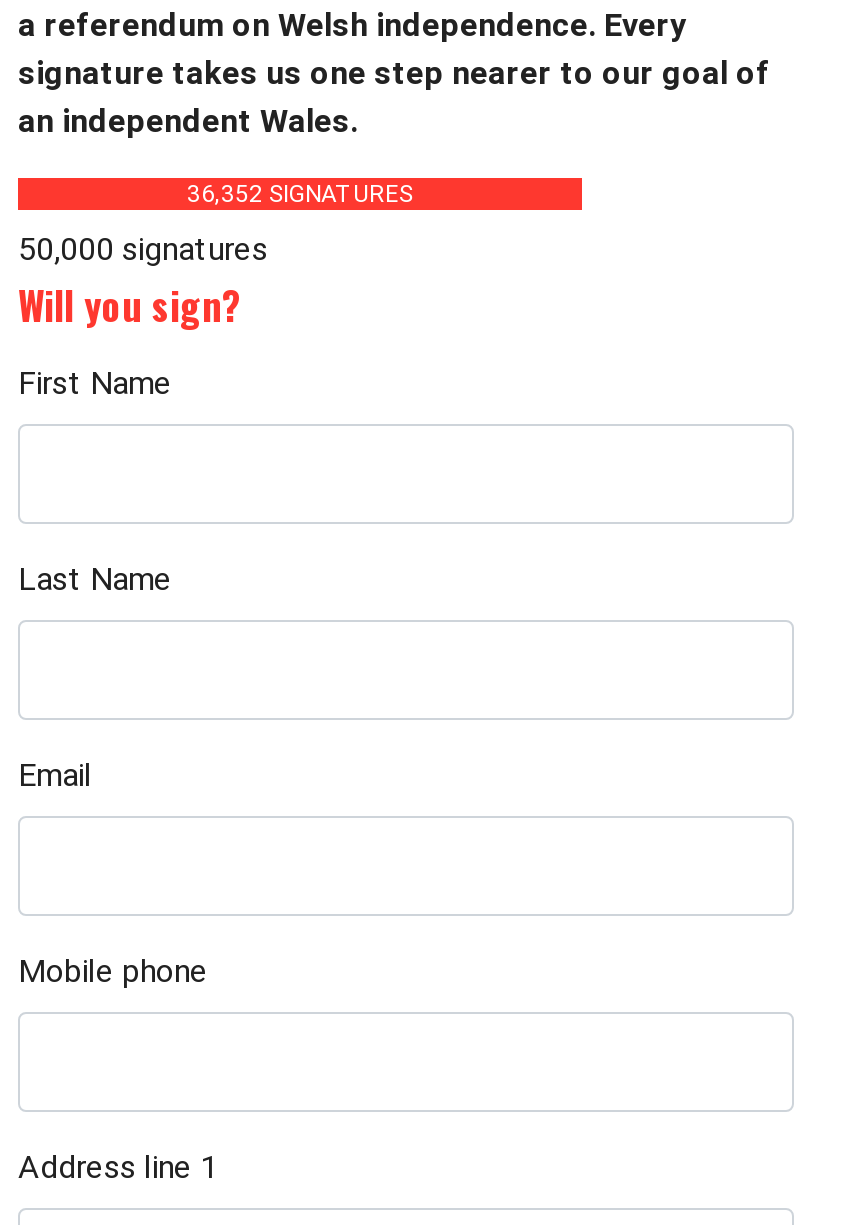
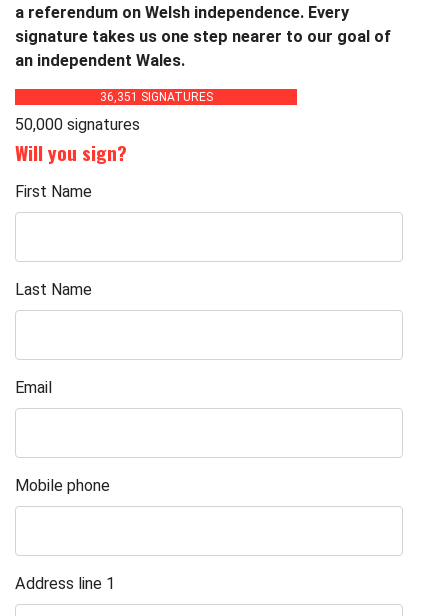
[187,180,413,208] 36,352 SIGNATURES -> [99,90,212,104] 36,351 SIGNATURES

